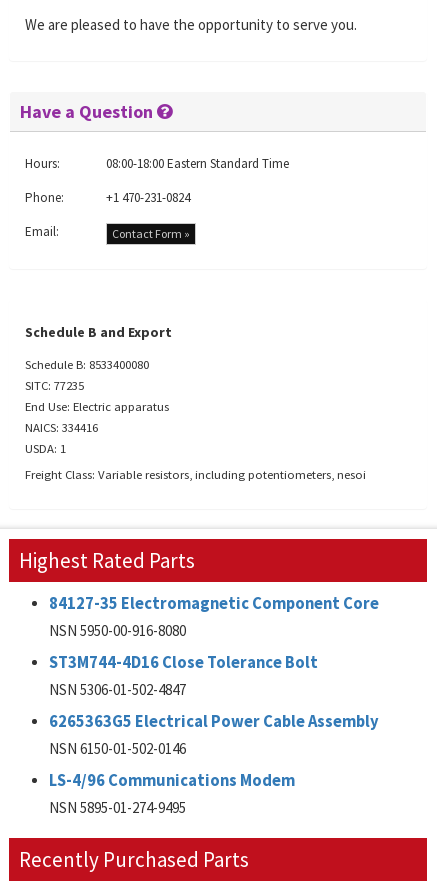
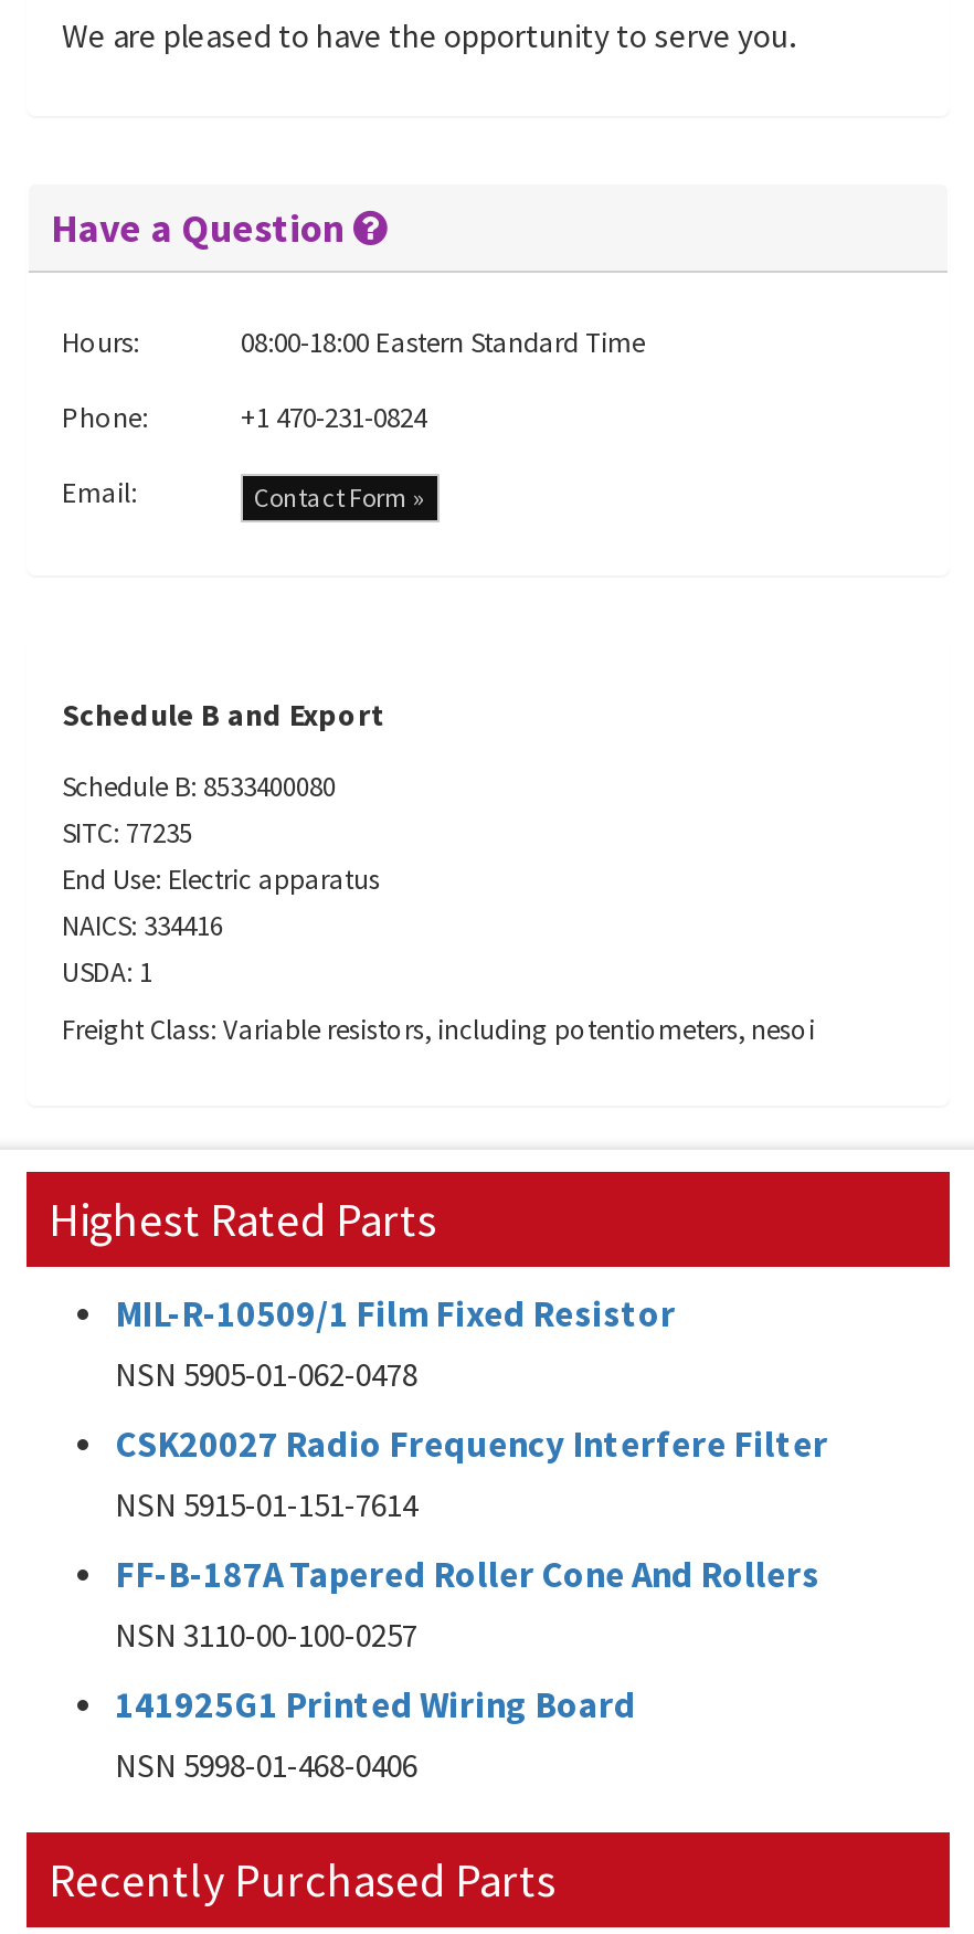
[49,593,379,640] 84127-35 Electromagnetic Component Core | NSN 5950-00-916-8080 -> [115,1291,676,1395] MIL-R-10509/1 Film Fixed Resistor | NSN 5905-01-062-0478
[49,652,318,699] ST3M744-4D16 Close Tolerance Bolt | NSN 5306-01-502-4847 -> [115,1422,828,1525] CSK20027 Radio Frequency Interfere Filter | NSN 5915-01-151-7614
[49,711,379,758] 6265363G5 Electrical Power Cable Assembly | NSN 6150-01-502-0146 -> [115,1552,819,1656] FF-B-187A Tapered Roller Cone And Rollers | NSN 3110-00-100-0257
[49,770,295,817] LS-4/96 Communications Modem | NSN 5895-01-274-9495 -> [115,1682,636,1786] 141925G1 Printed Wiring Board | NSN 5998-01-468-0406

